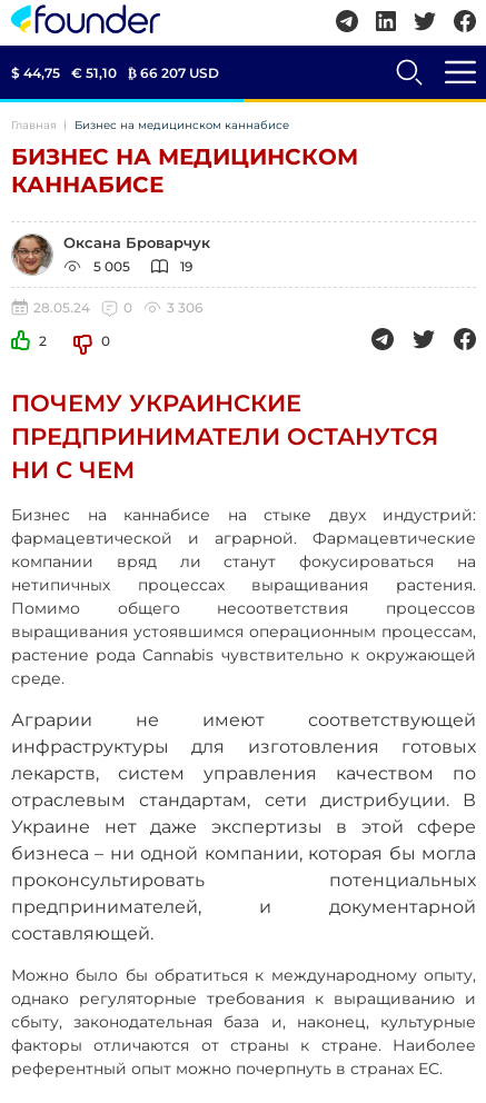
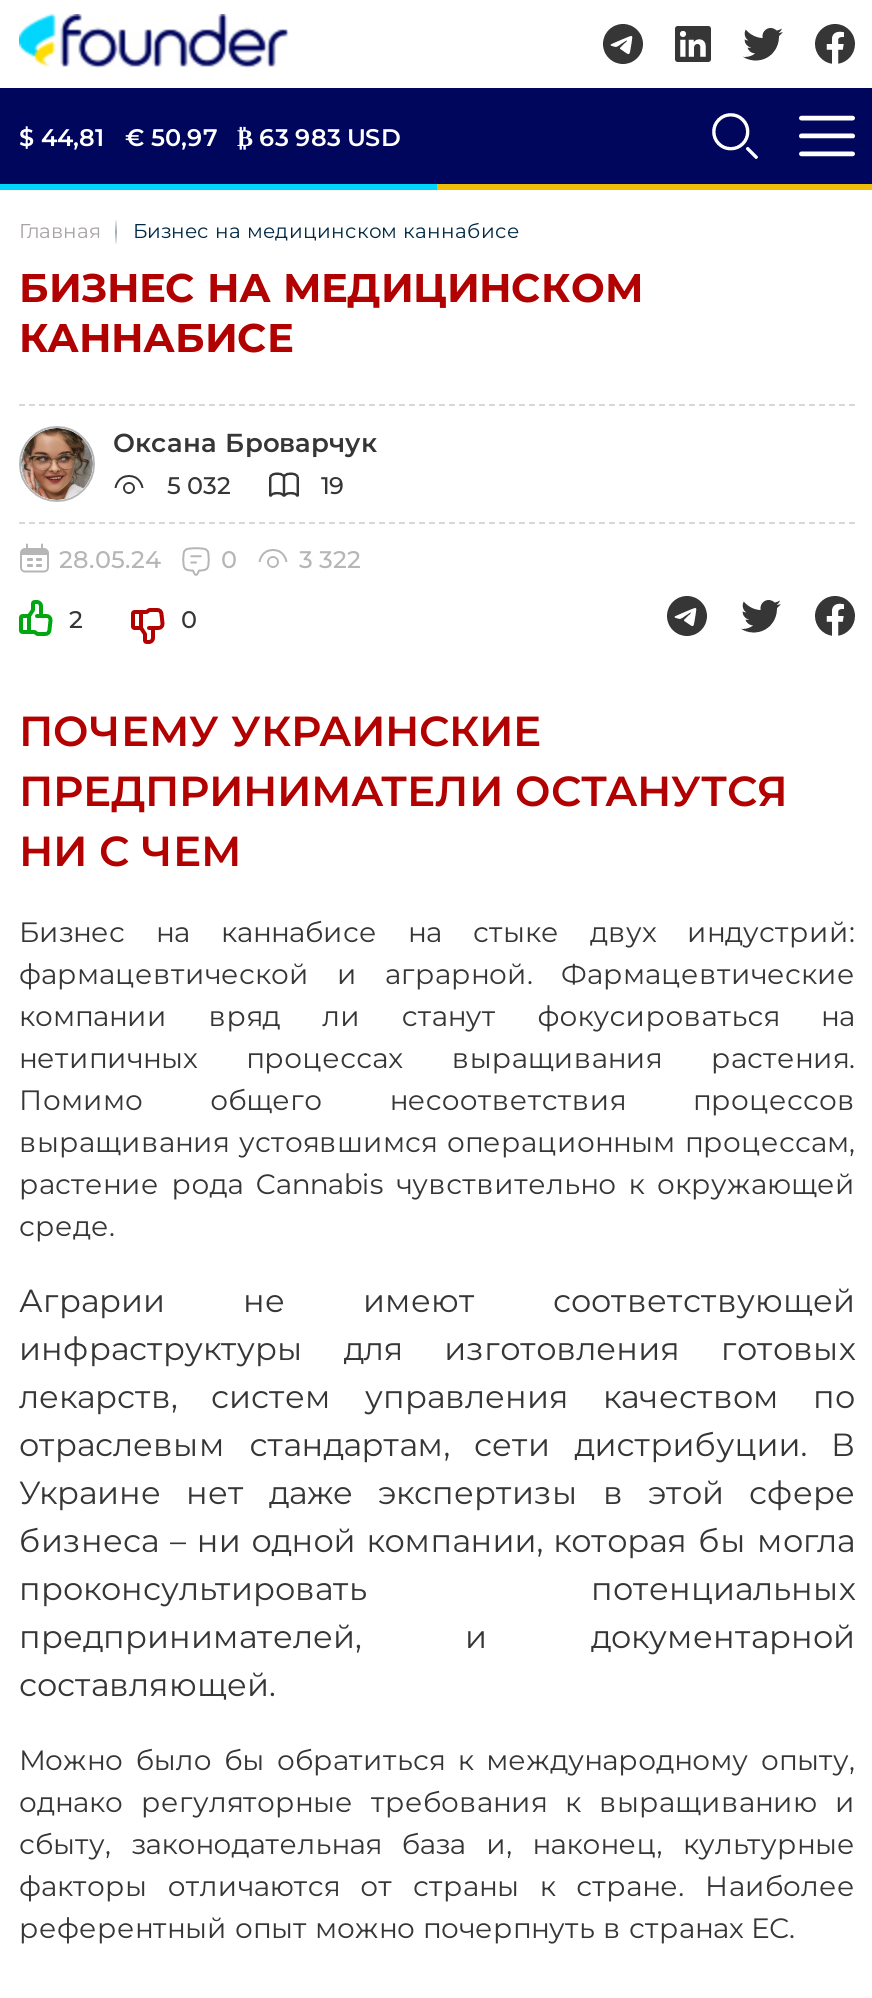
[11,64,60,81] $ 44,75 -> [19,121,105,151] $ 44,81
[71,64,117,81] € 51,10 -> [125,121,217,151] € 50,97
[128,64,219,81] ₿ 66 207 USD -> [237,121,401,151] ₿ 63 983 USD
[93,258,130,275] 5 005 -> [167,470,231,500] 5 032
[167,299,202,316] 3 306 -> [299,544,361,574] 3 322

